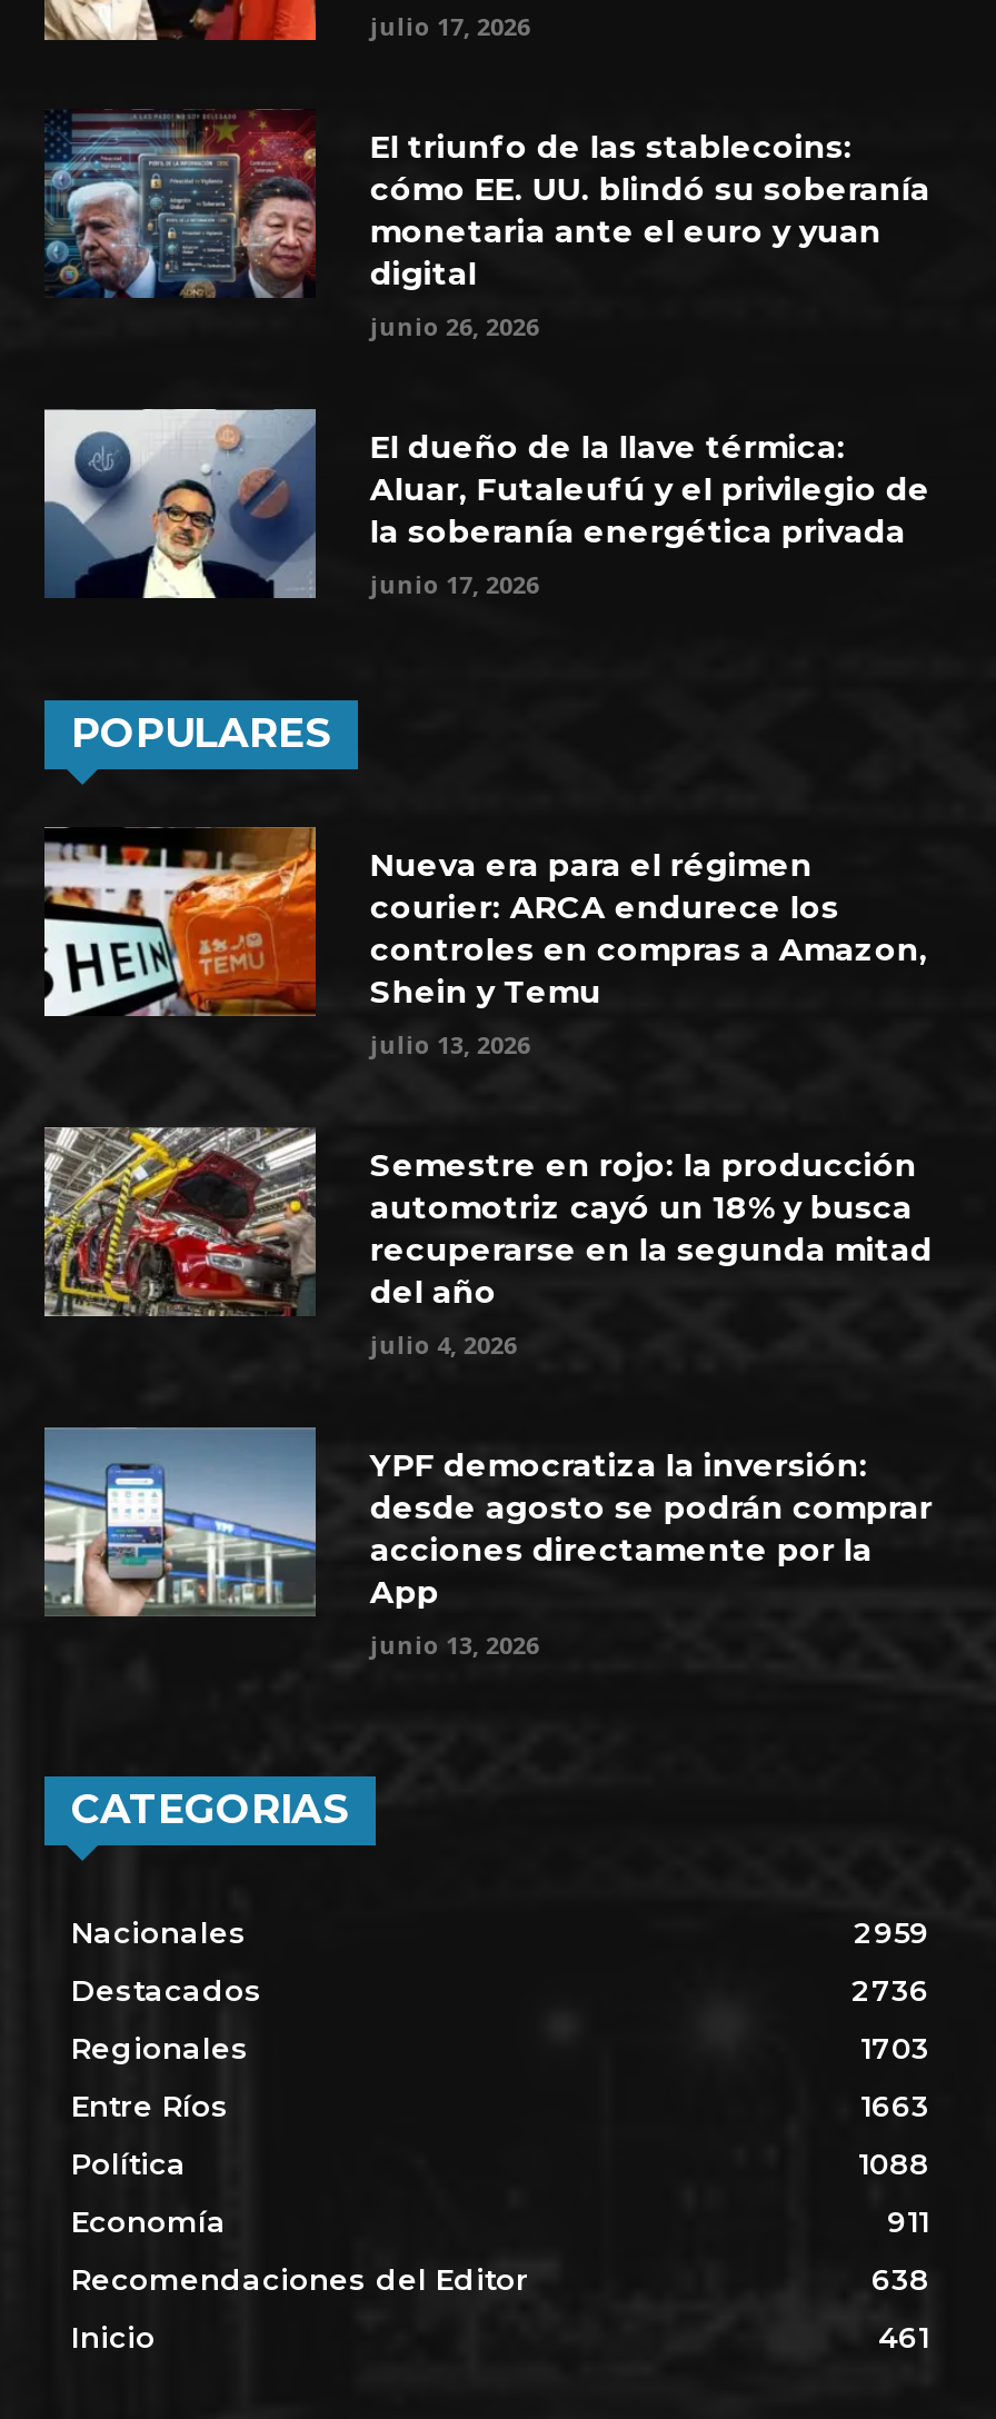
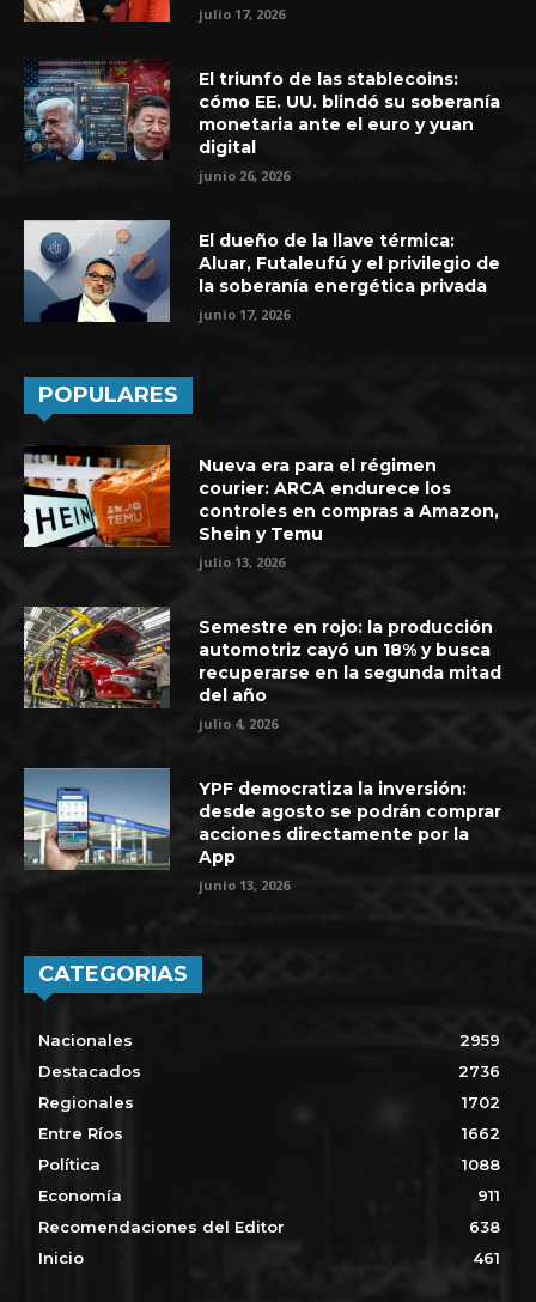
[860,2029,929,2065] 1703 -> [462,1092,500,1111] 1702
[860,2087,929,2123] 1663 -> [462,1123,500,1143] 1662

